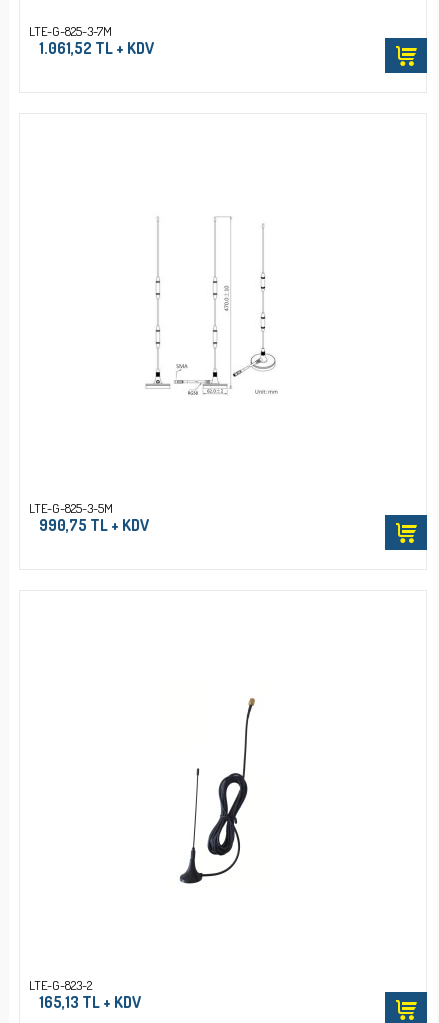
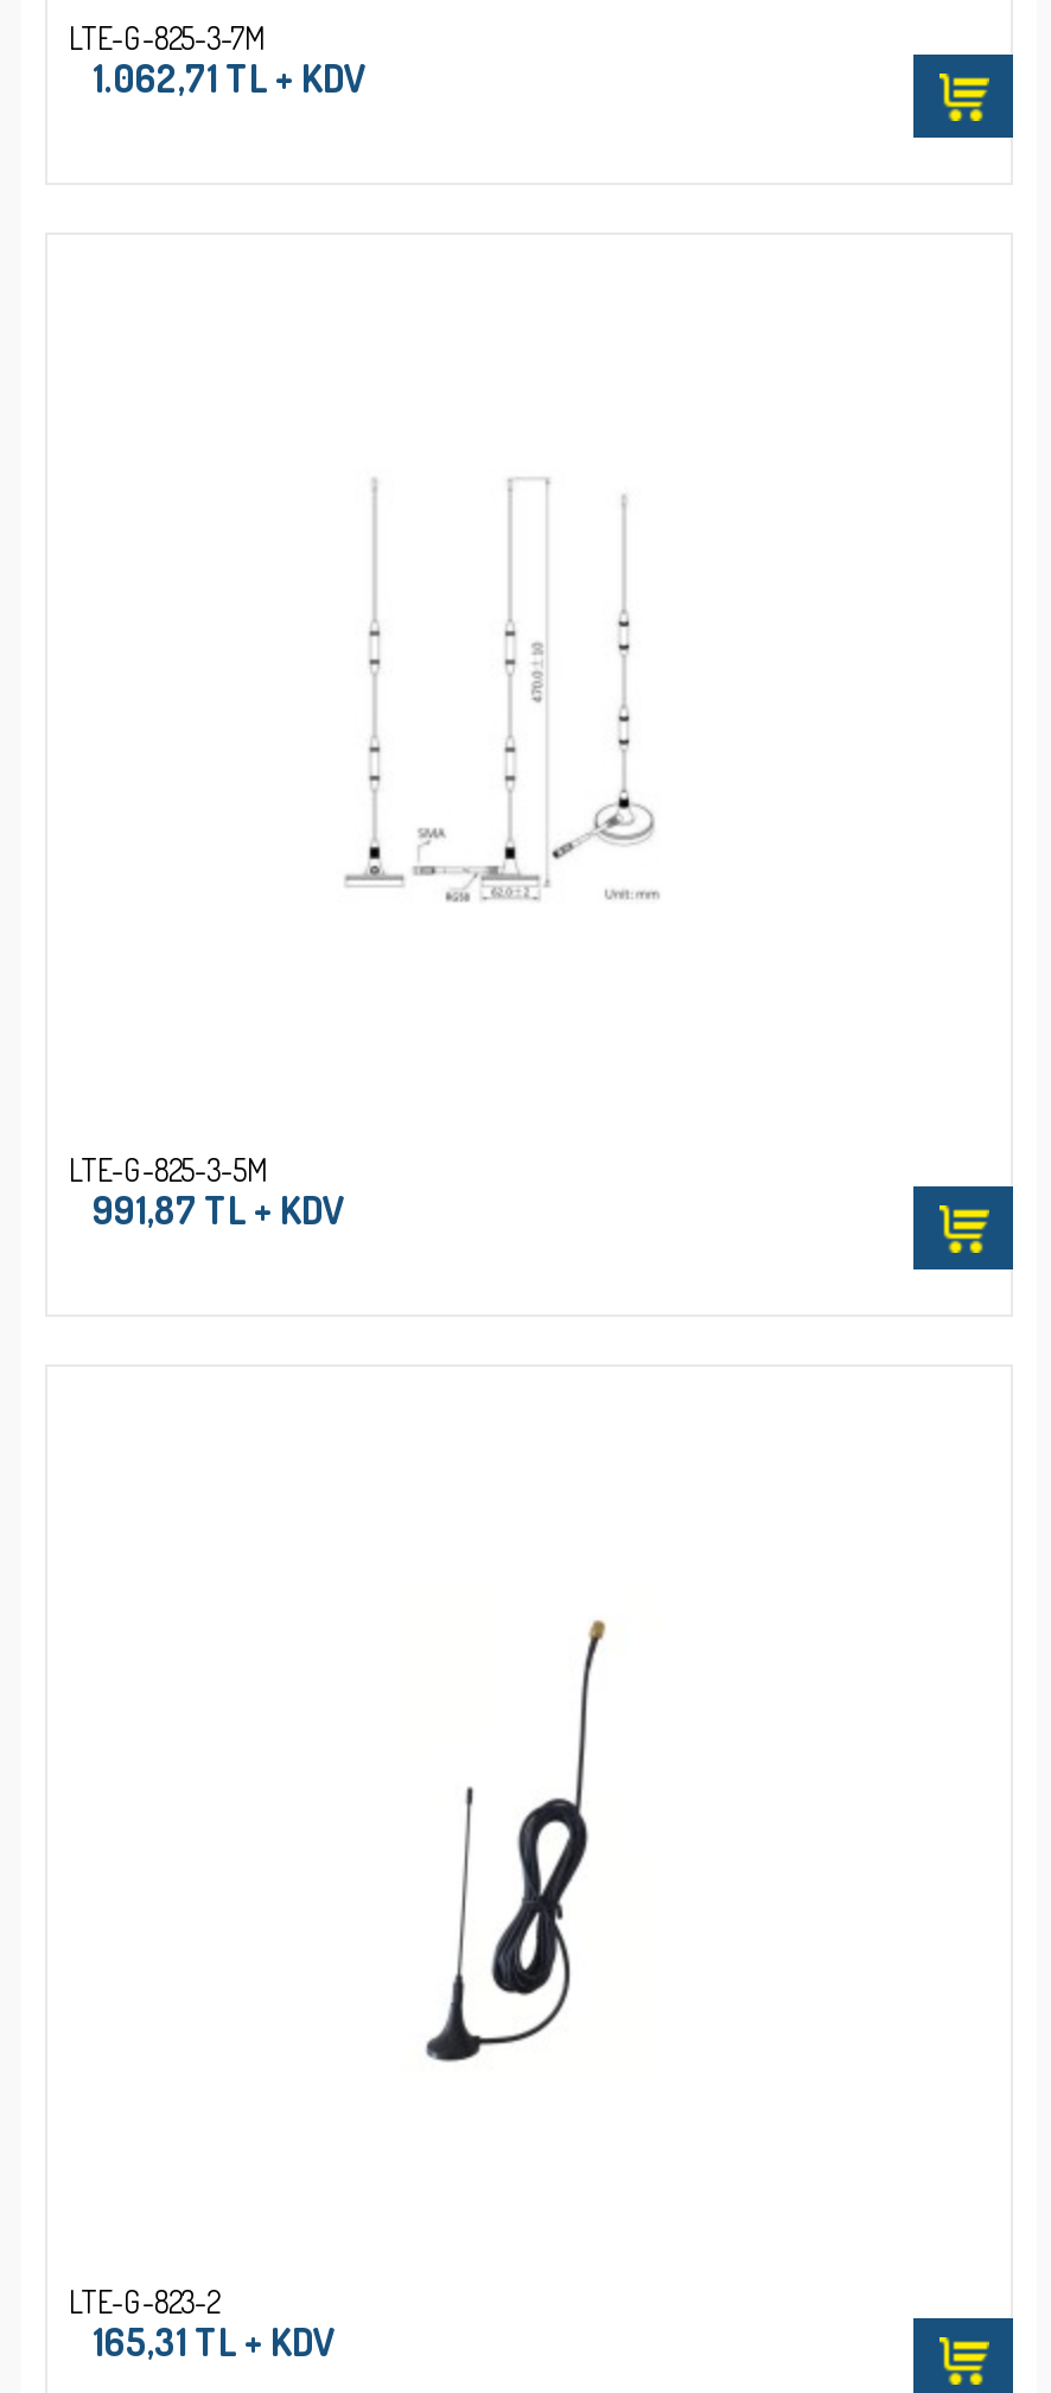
[39,38,154,58] 1.061,52 TL + KDV -> [93,55,365,102] 1.062,71 TL + KDV
[39,515,149,535] 990,75 TL + KDV -> [93,1186,344,1234] 991,87 TL + KDV
[39,992,141,1012] 165,13 TL + KDV -> [93,2318,335,2366] 165,31 TL + KDV

